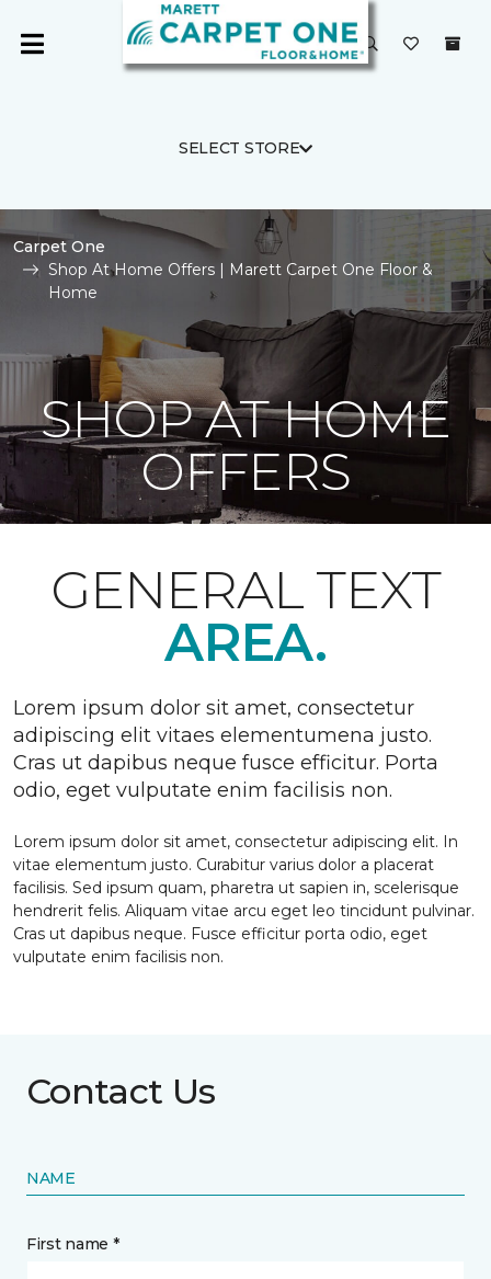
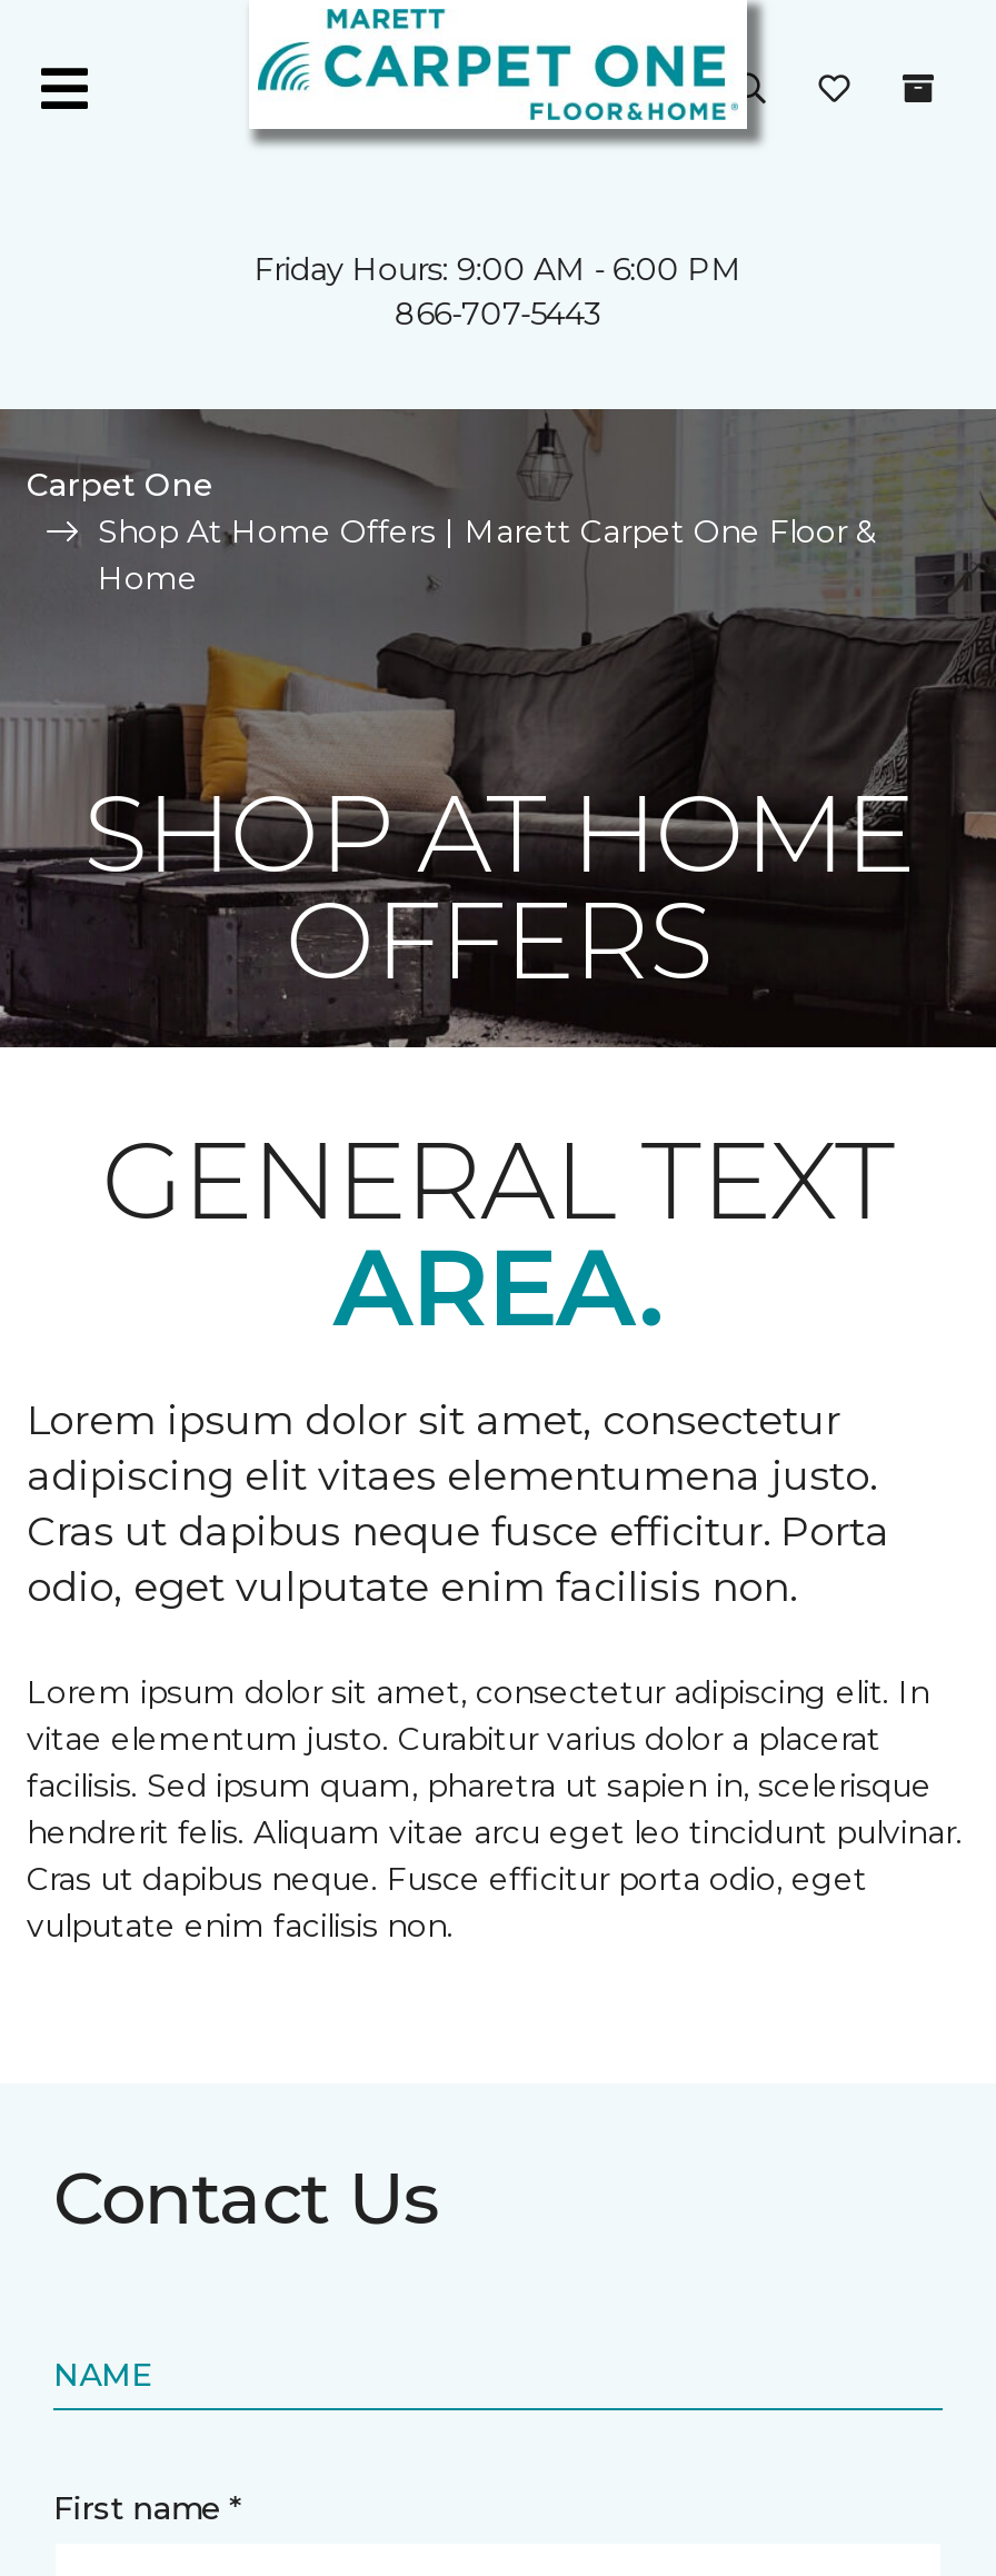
[178,138,300,158] SELECT STORE -> [254,249,742,334] Friday Hours: 9:00 AM - 6:00 PM | 866-707-5443

